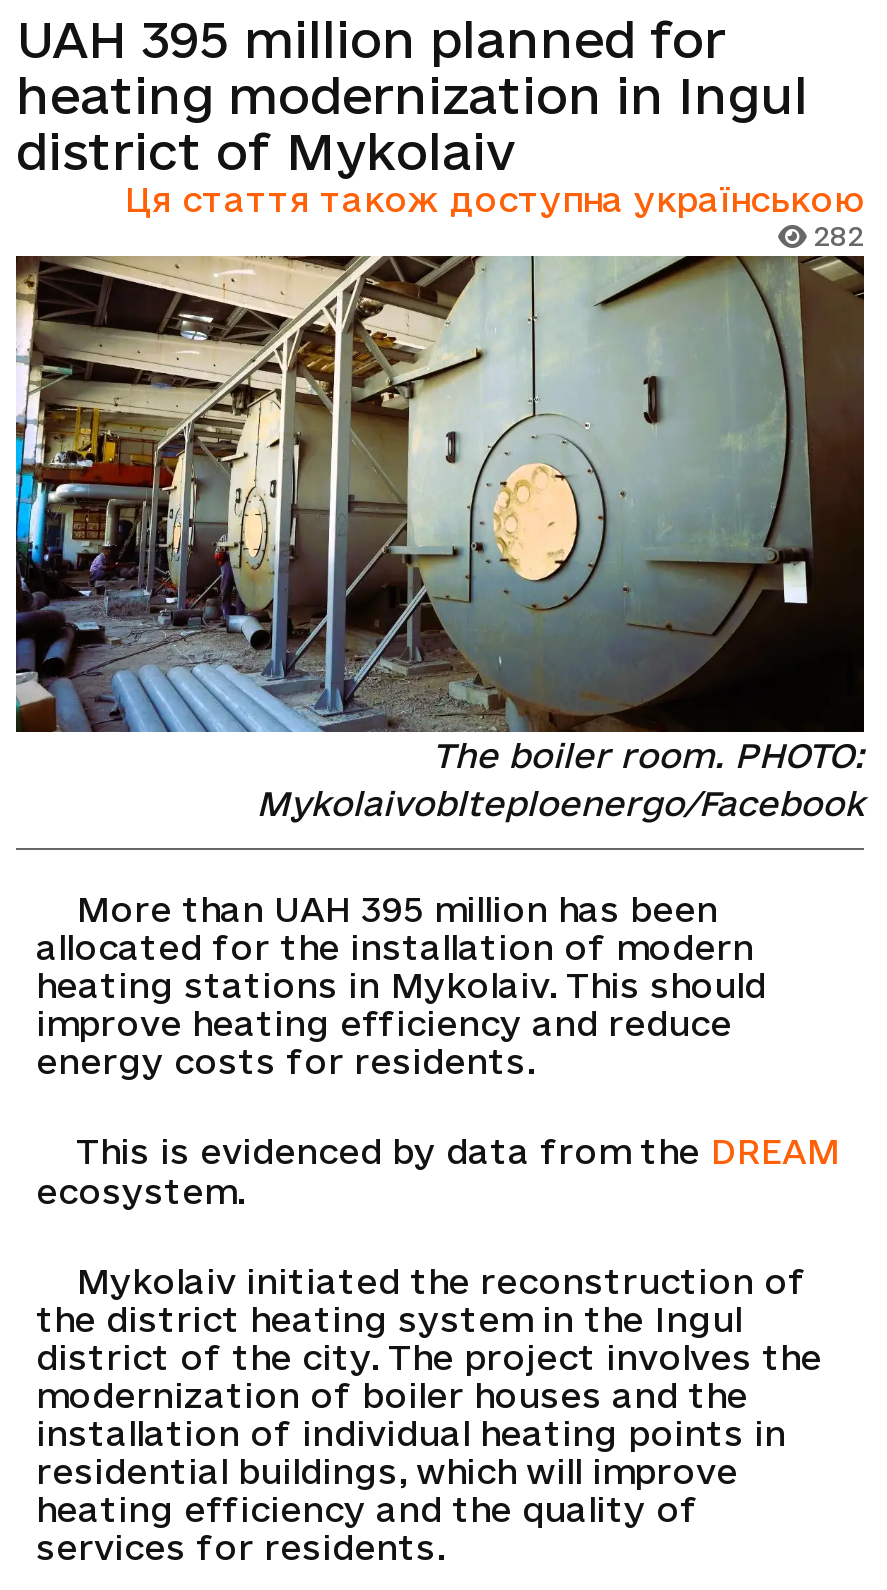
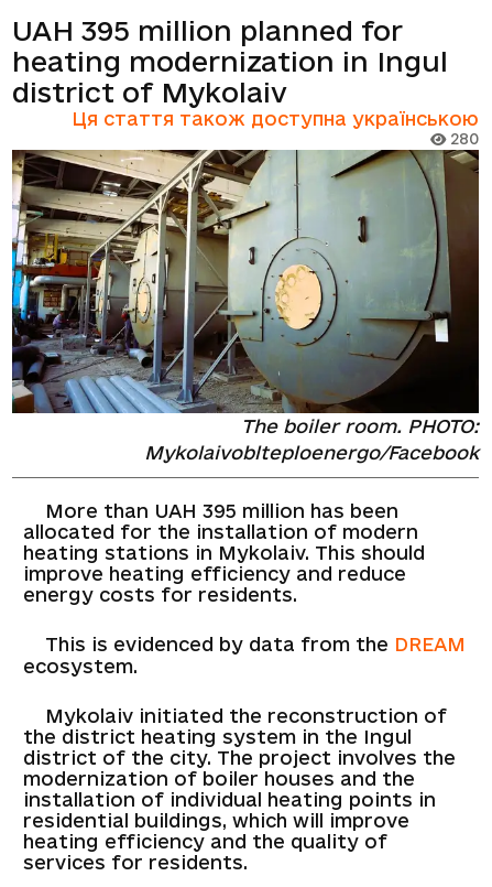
[806,220,864,252] 282 -> [446,130,479,147] 280

